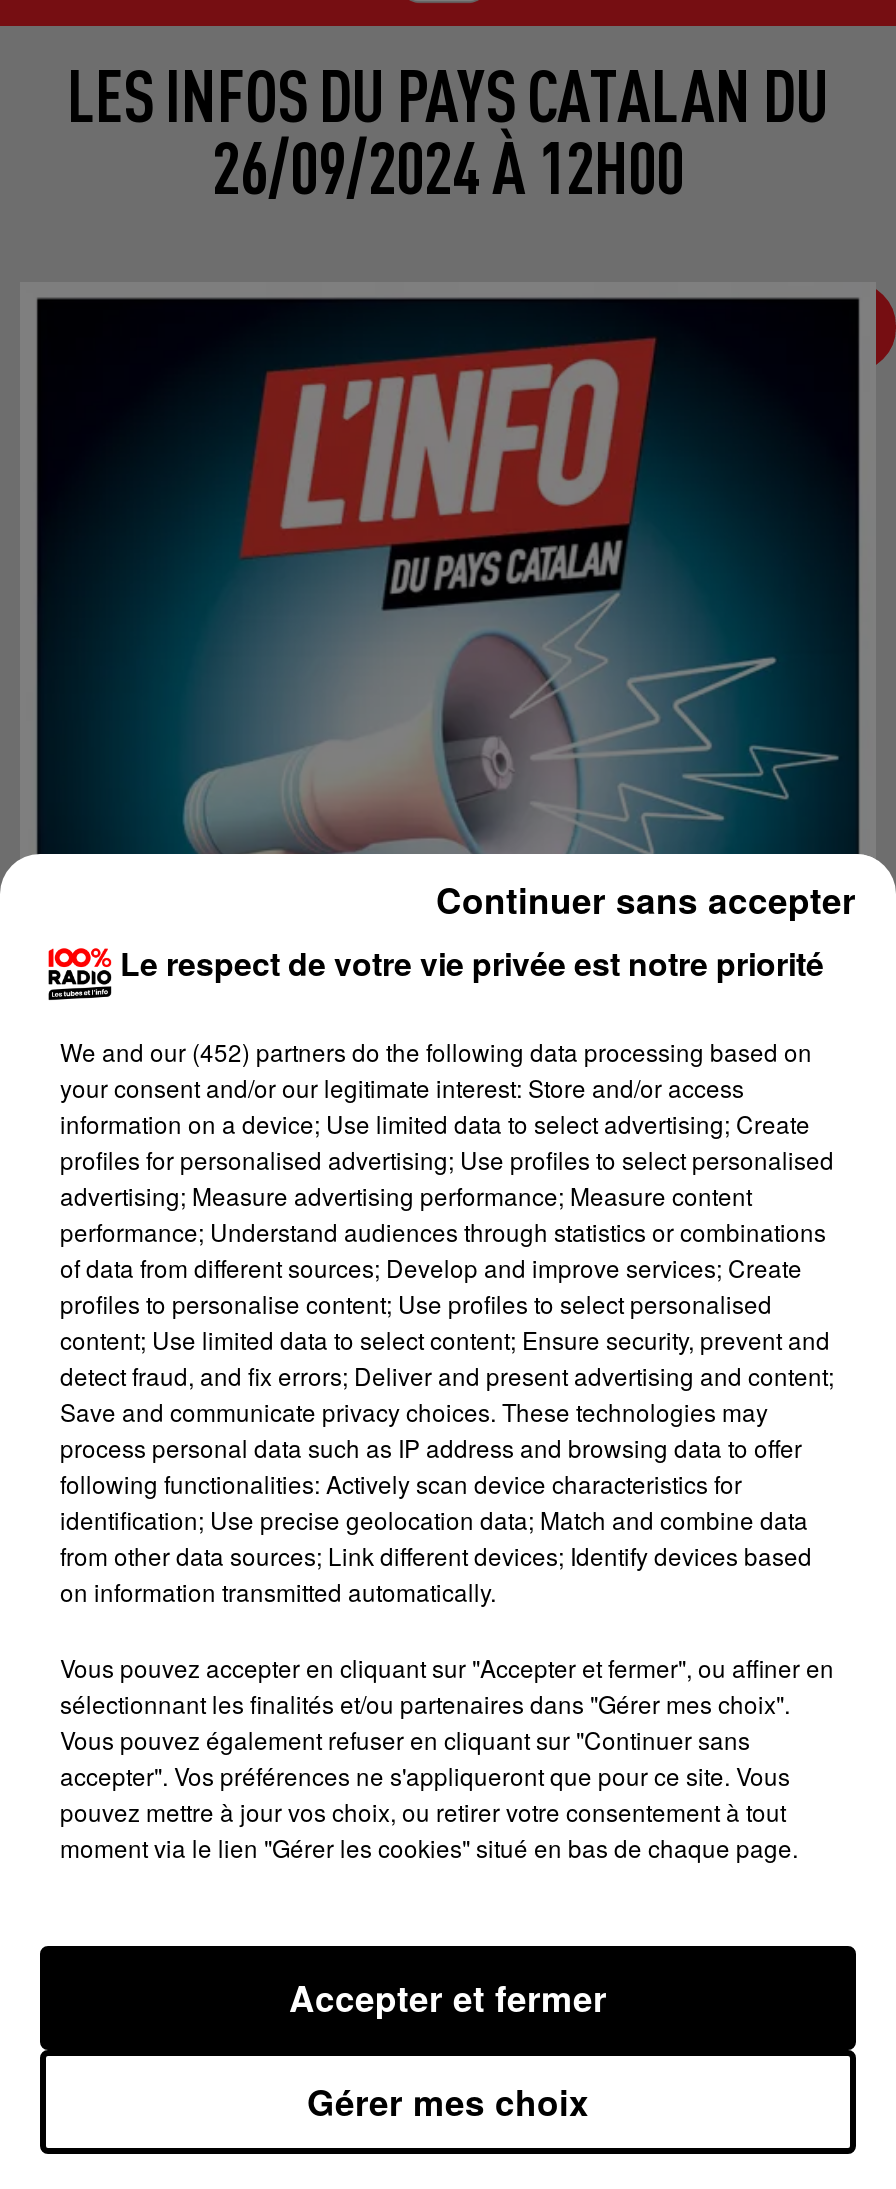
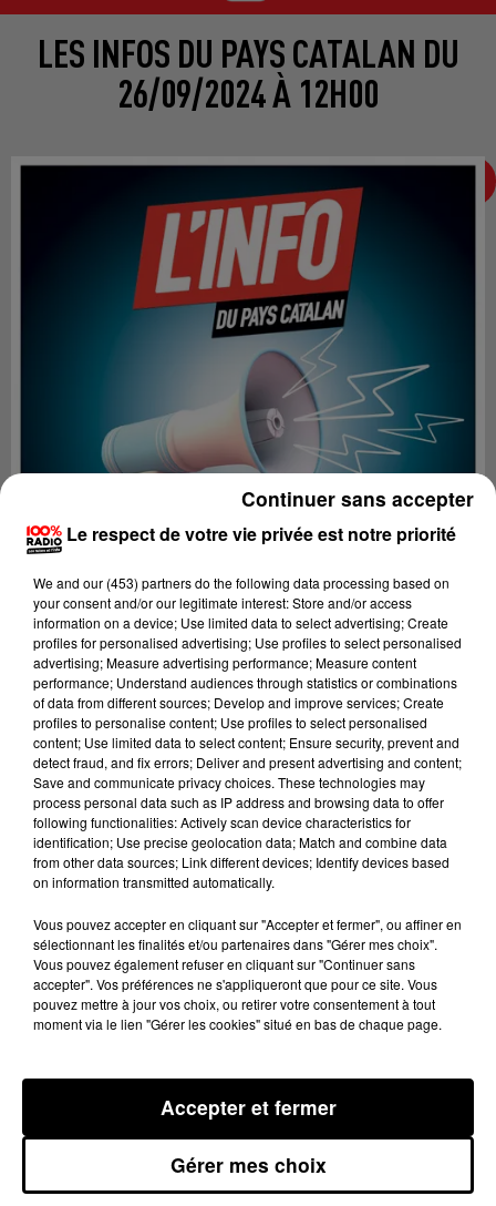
[60,1034,812,1068] We and our (452) partners do the following data processing based on -> [33,573,449,592] We and our (453) partners do the following data processing based on

